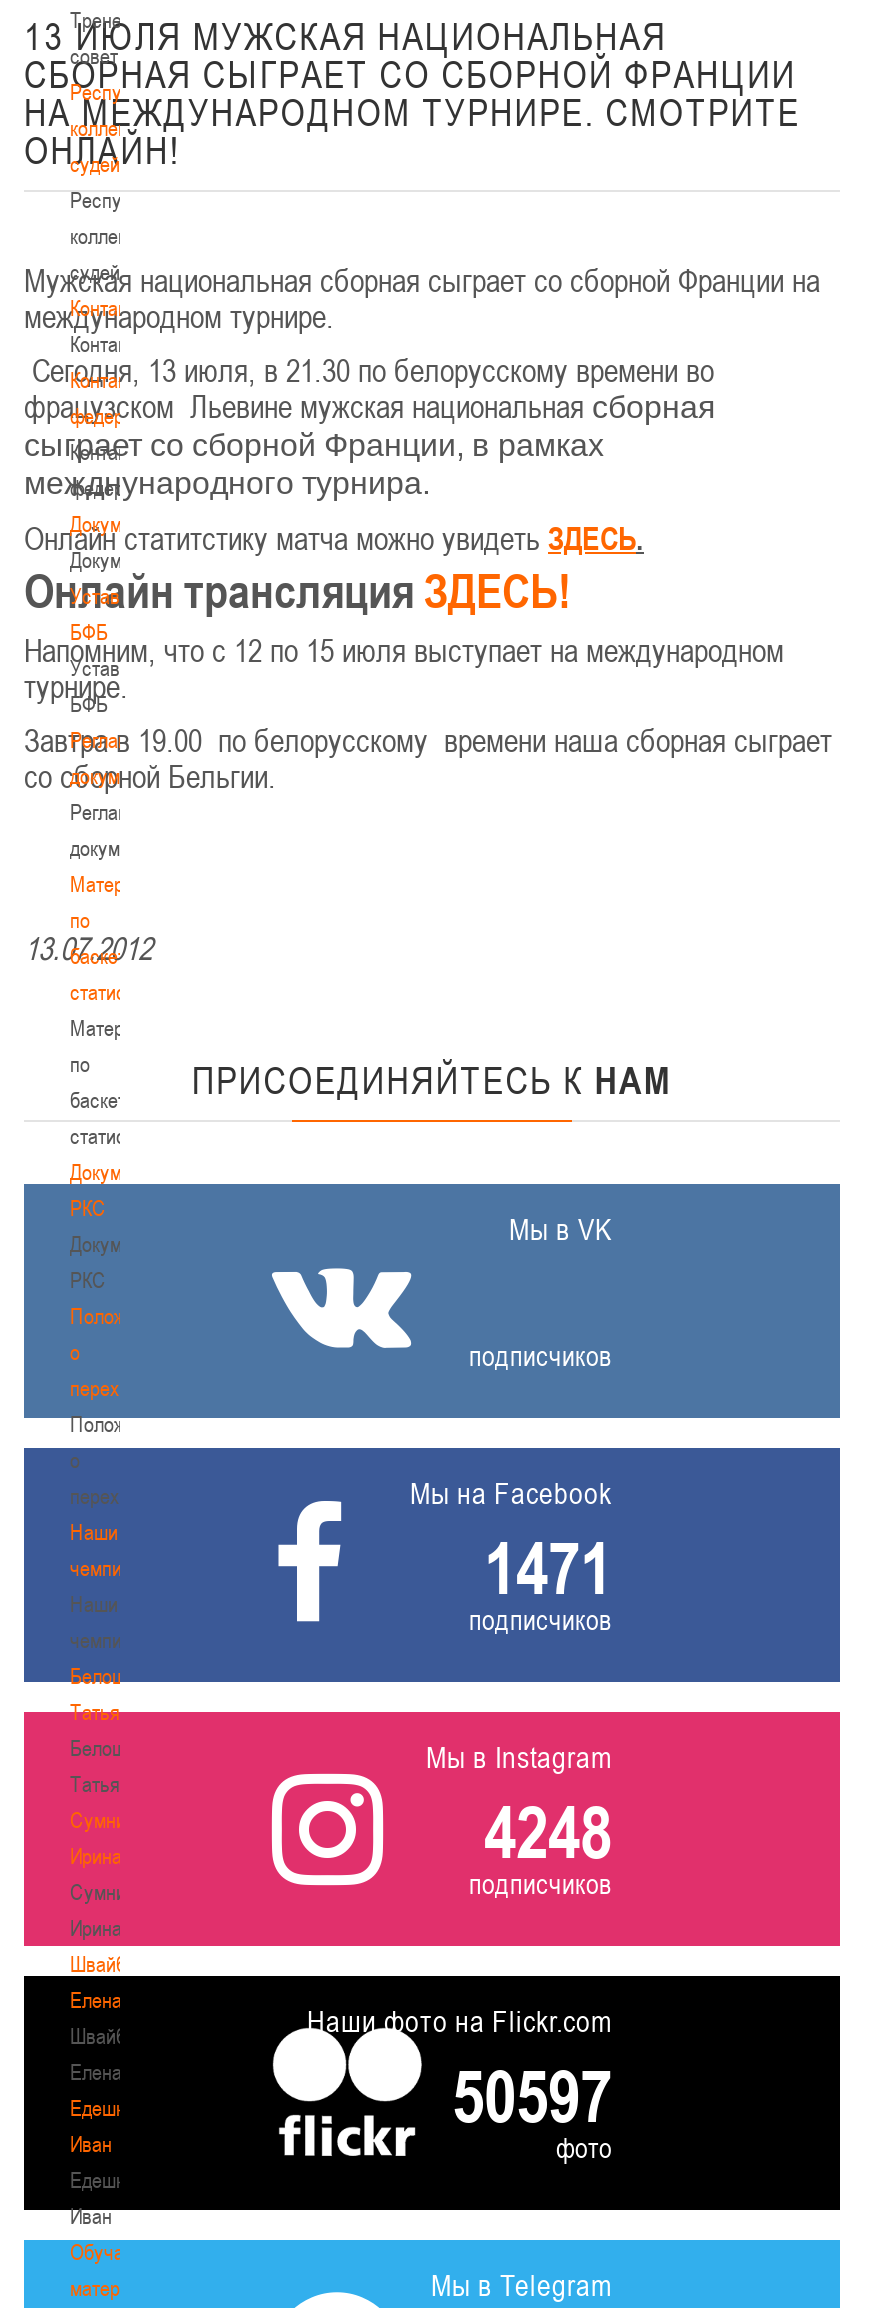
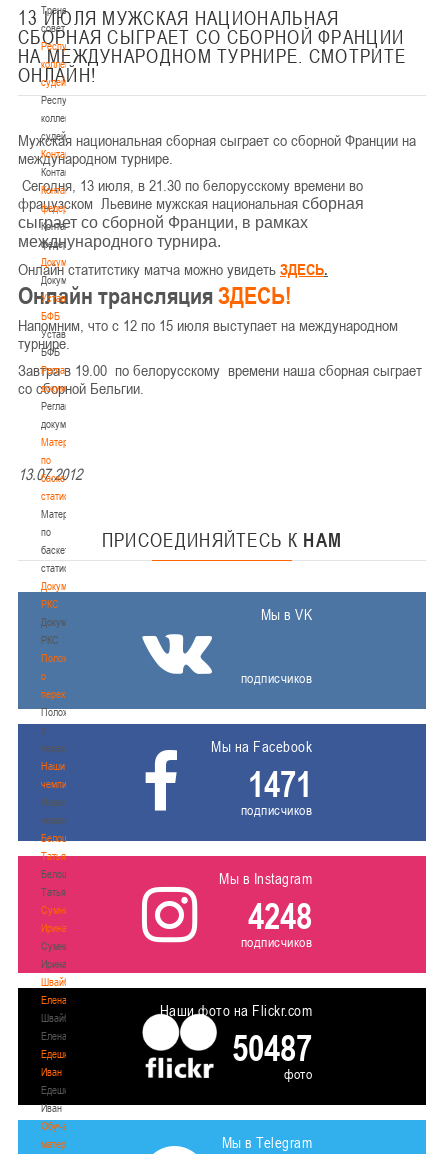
[452,2053,612,2137] 50597 -> [232,1026,312,1068] 50487

